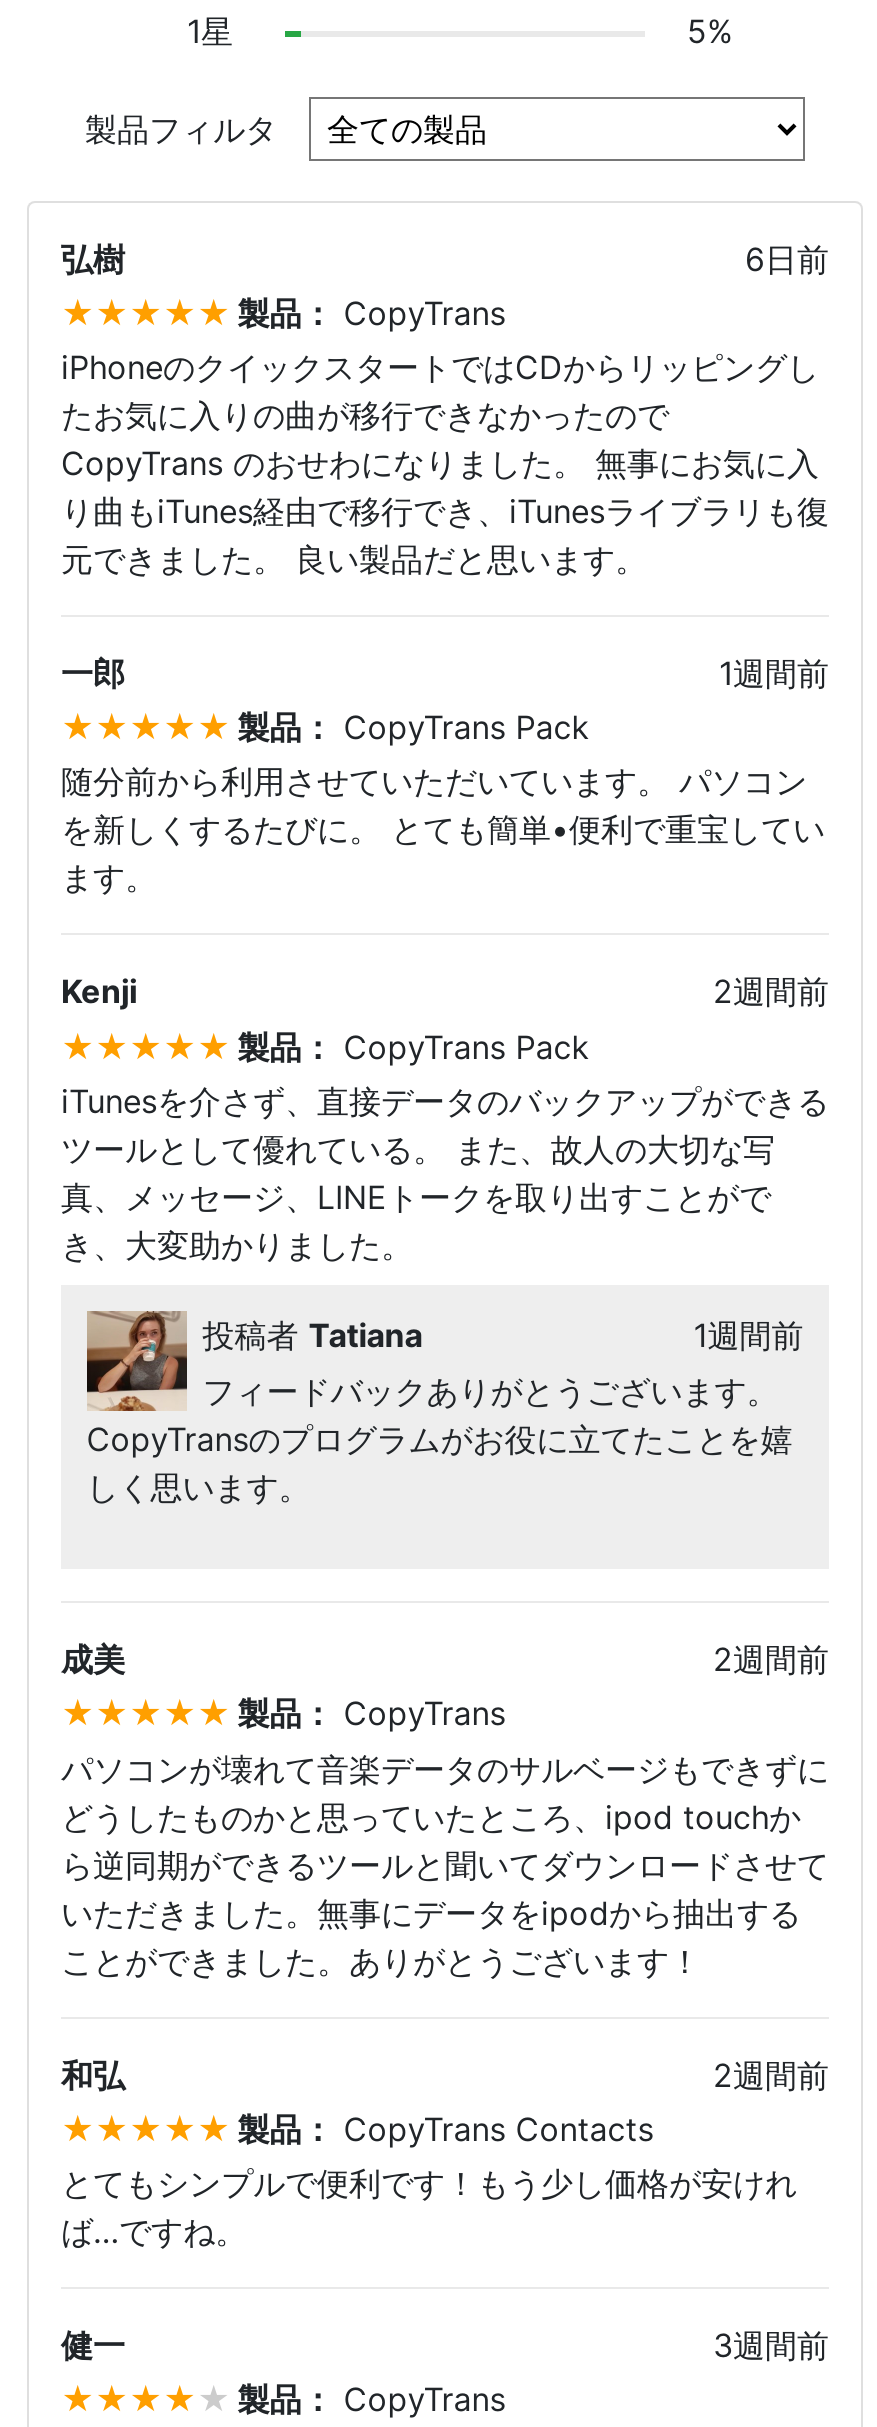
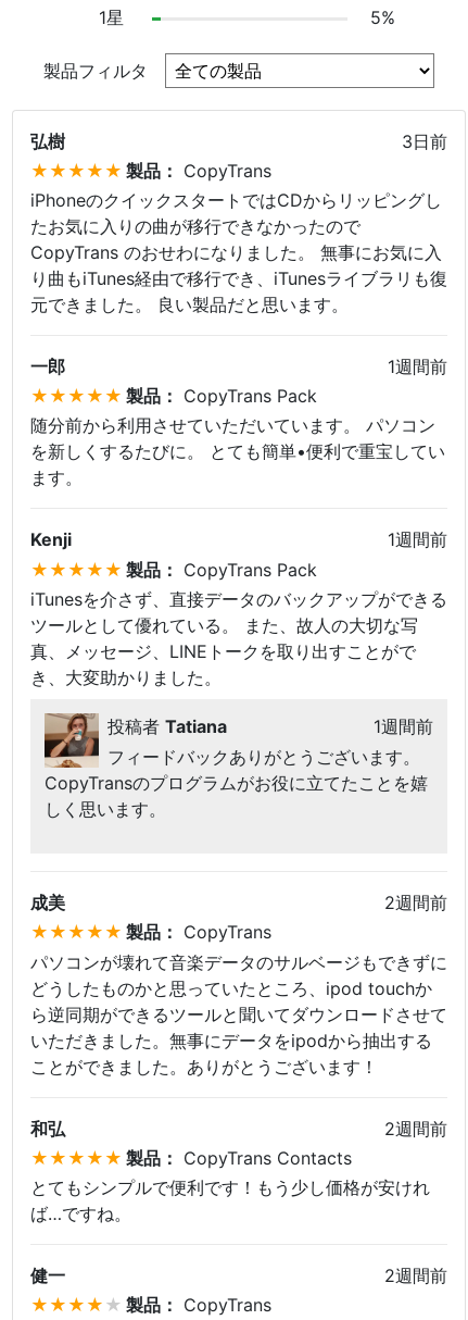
[745,238,829,278] 6日前 -> [402,130,447,152] 3日前
[713,972,829,1012] 2週間前 -> [388,529,447,551] 1週間前
[713,2325,829,2365] 3週間前 -> [384,1265,447,1286] 2週間前

